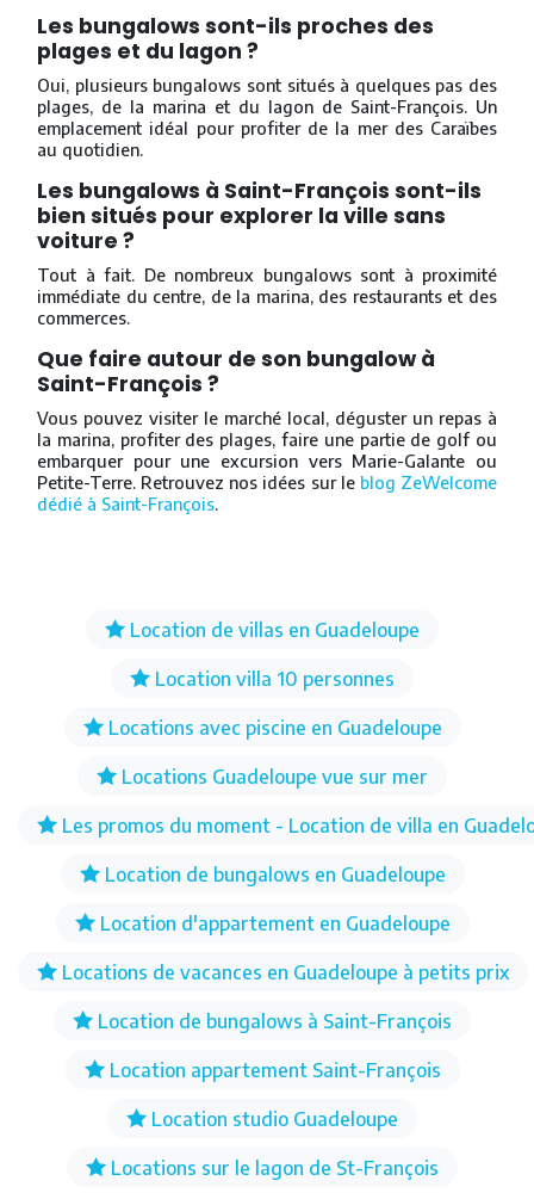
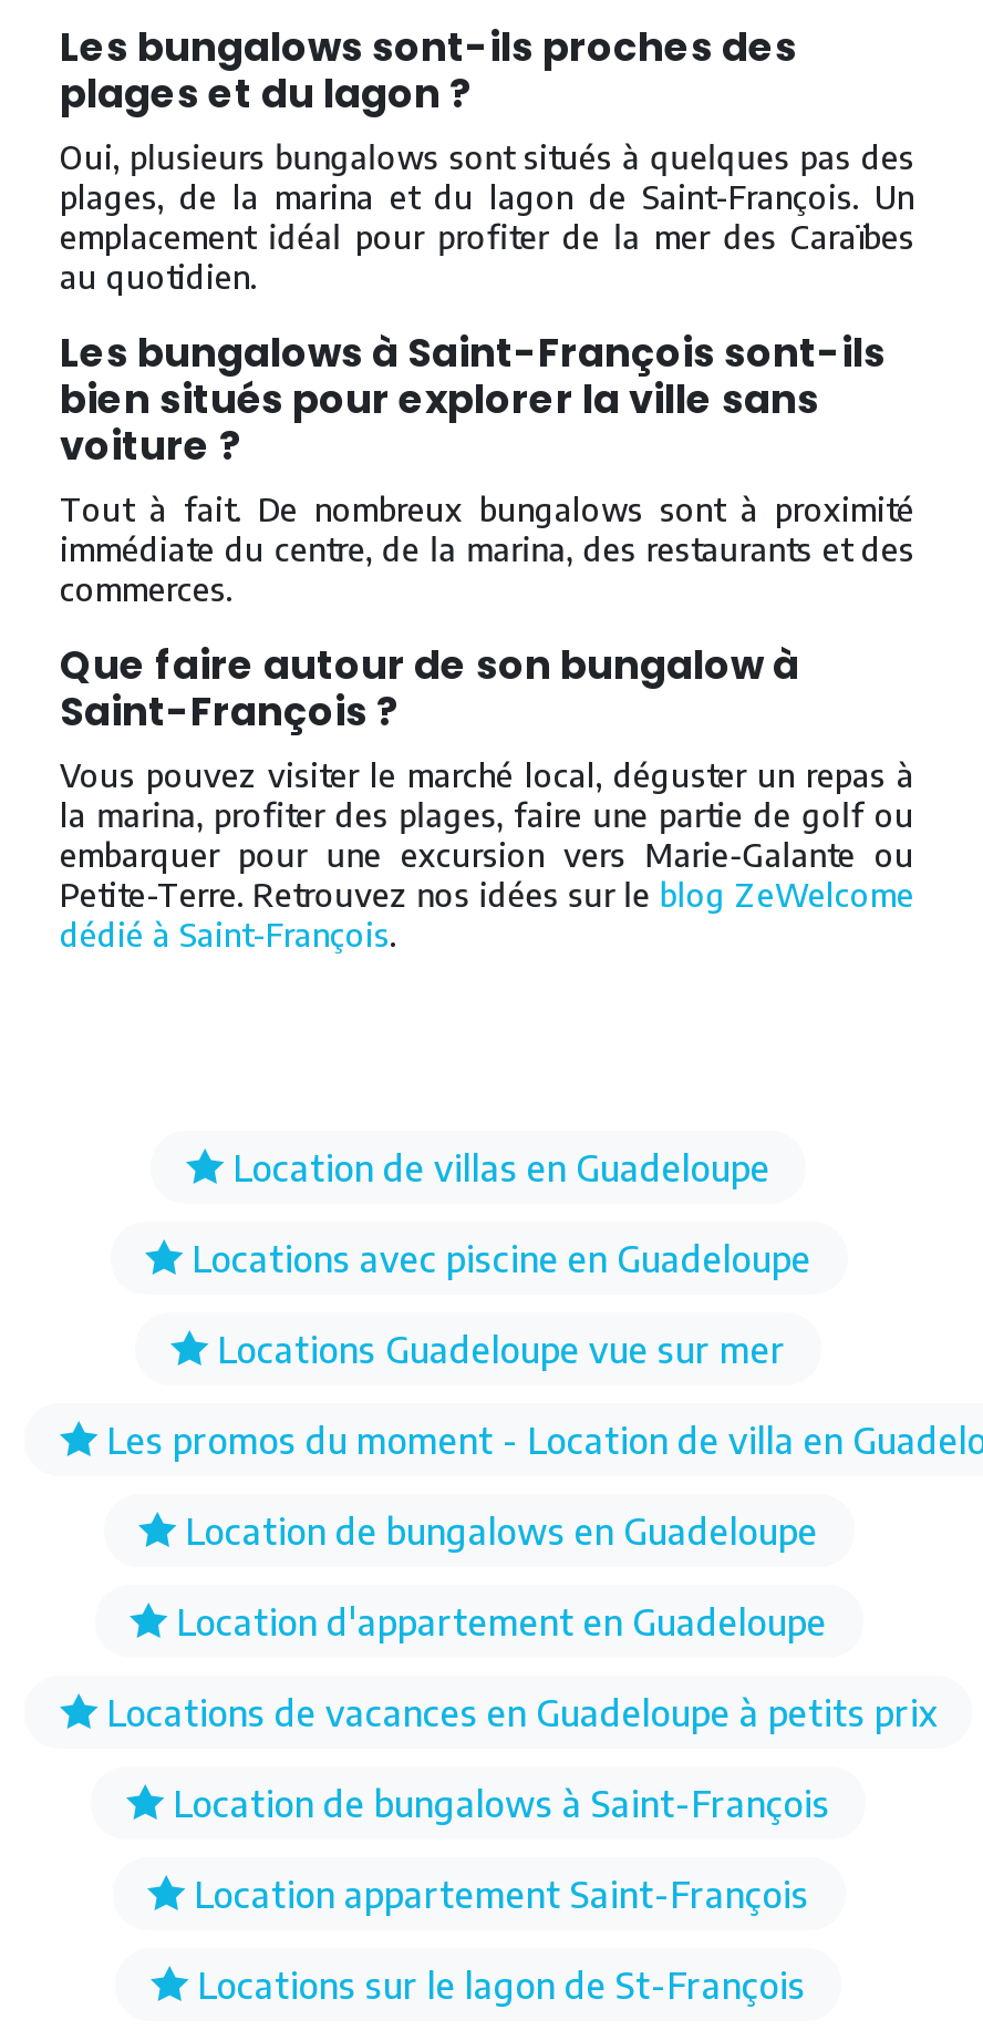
[150,667,395,691] Location villa 10 personnes -> none
[147,1107,398,1131] Location studio Guadeloupe -> none

